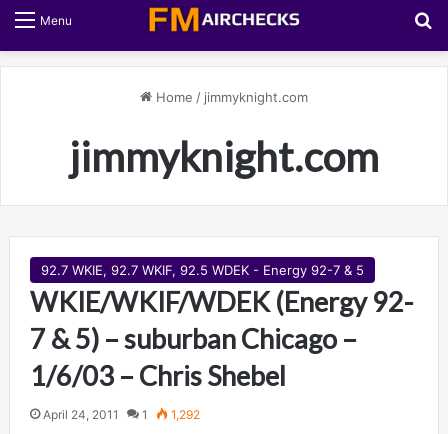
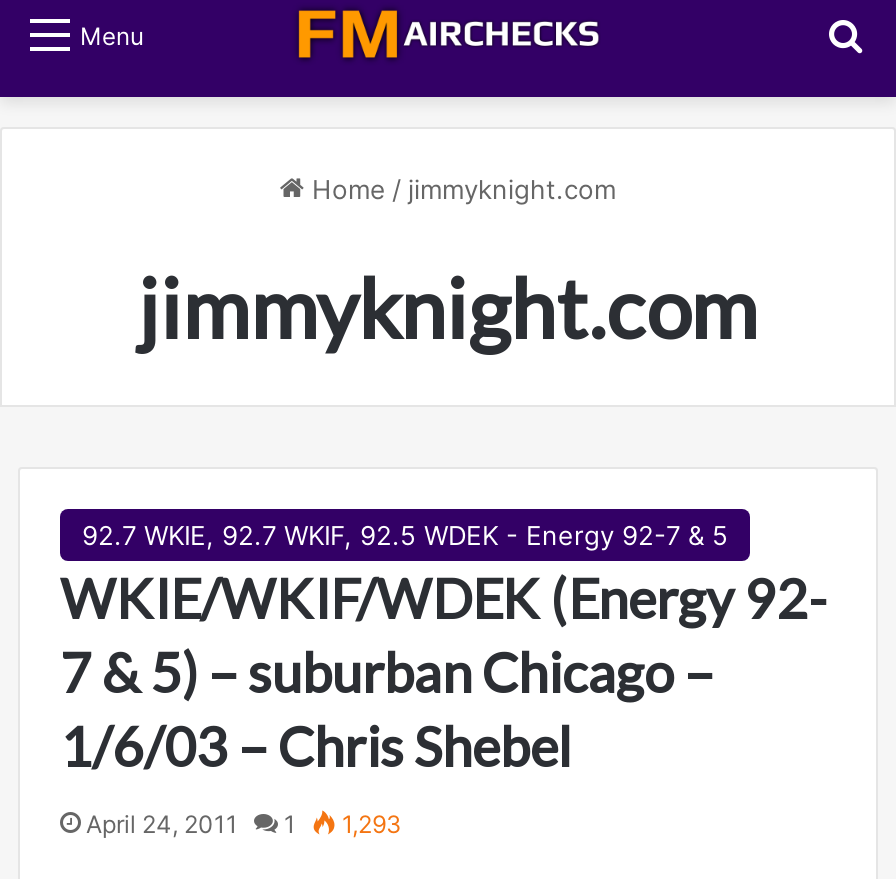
[43,407,200,422] April 24, 2011 1 1,292 -> [86,809,402,839] April 24, 2011 1 1,293

